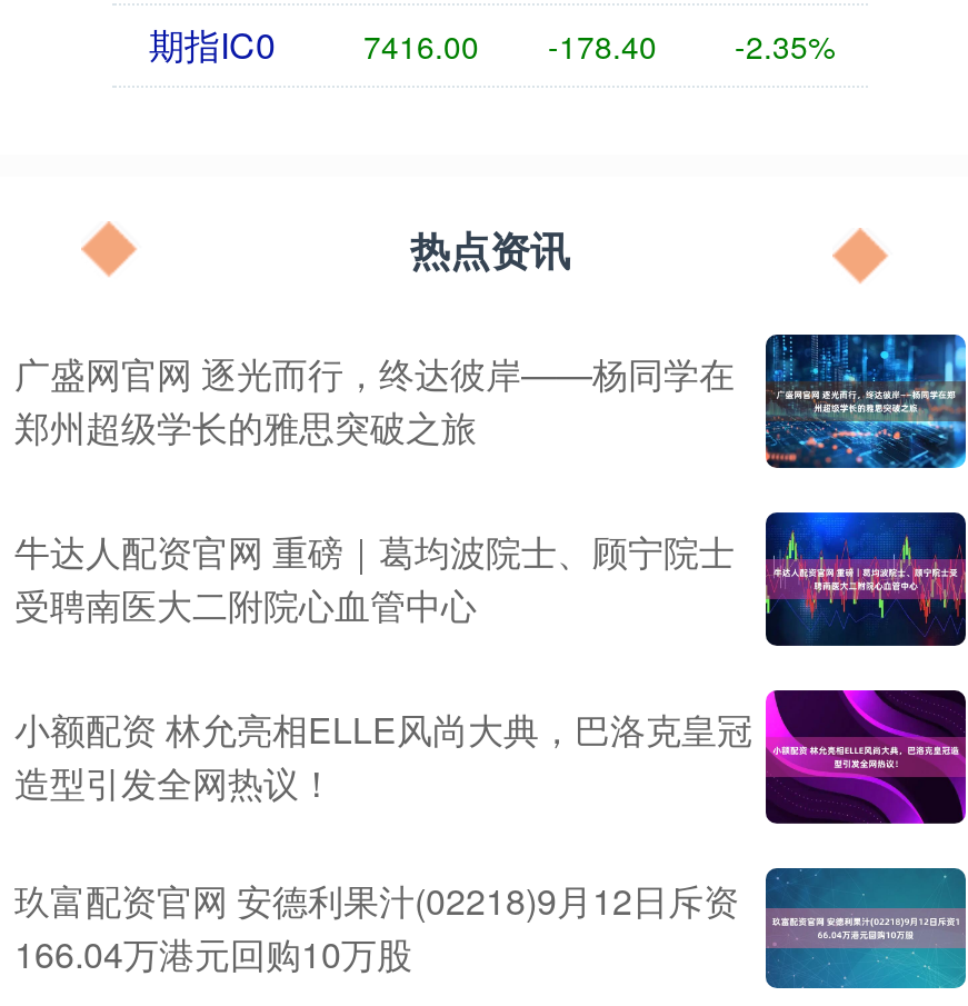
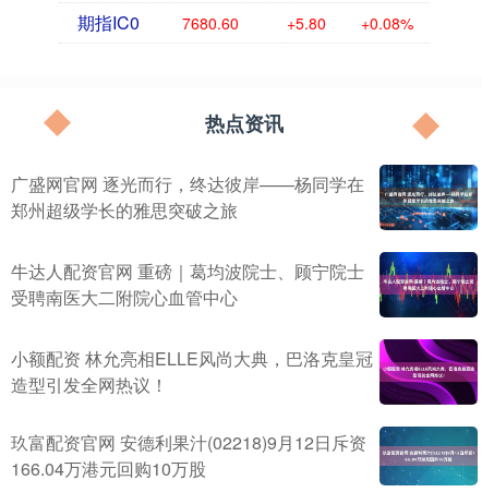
[363,22,479,67] 7416.00 -> [182,11,239,33] 7680.60
[548,22,657,67] -178.40 -> [287,11,326,33] +5.80
[735,22,835,67] -2.35% -> [361,11,413,33] +0.08%

